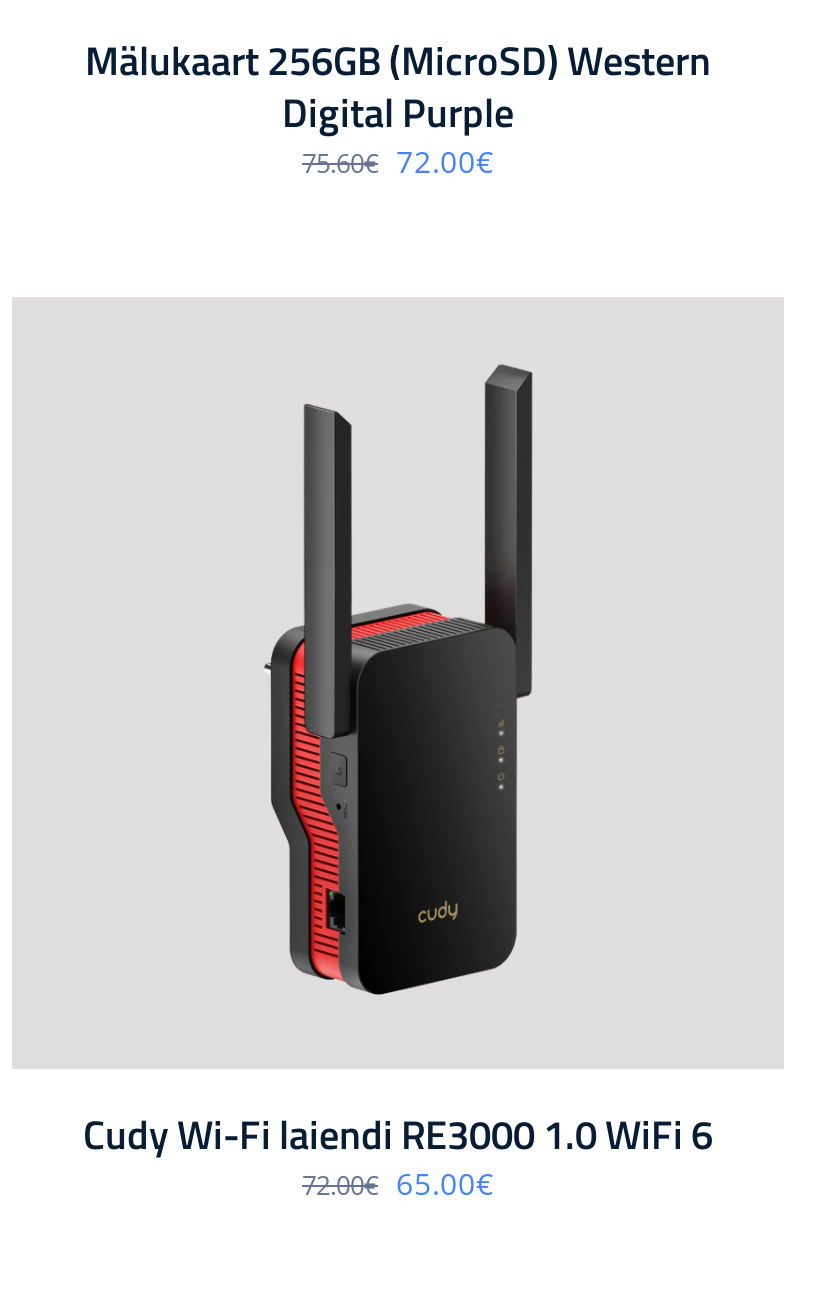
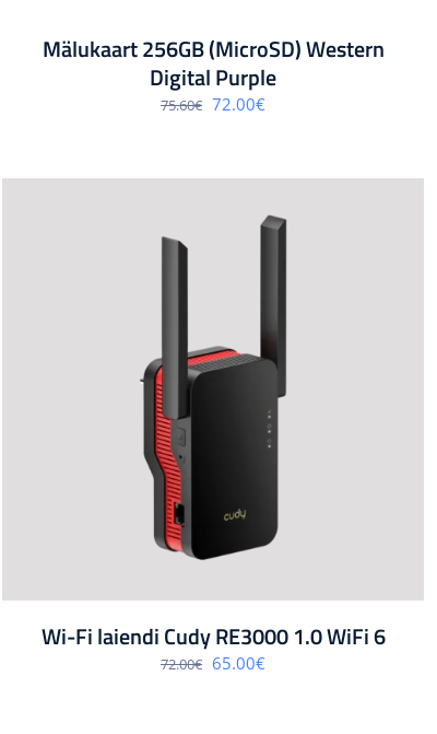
[83,1103,713,1165] Cudy Wi-Fi laiendi RE3000 1.0 WiFi 6 -> [41,619,385,653] Wi-Fi laiendi Cudy RE3000 1.0 WiFi 6

